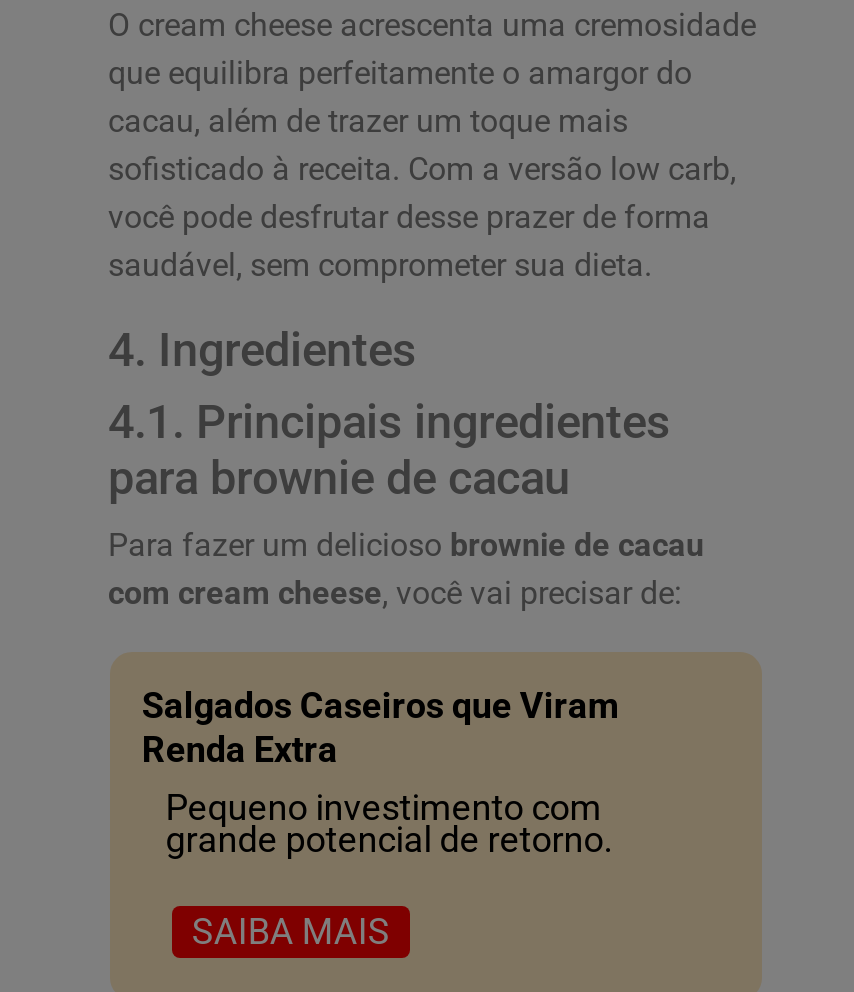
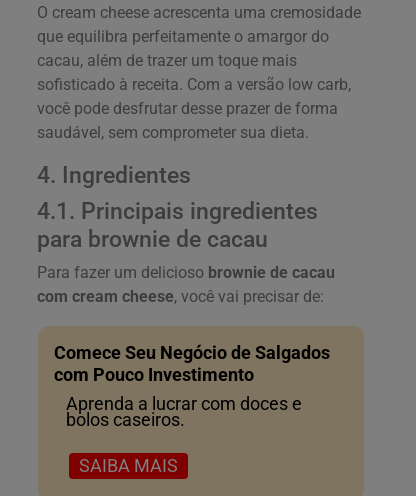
[142,684,620,860] Salgados Caseiros que Viram | Renda Extra | Pequeno investimento com | grande potencial de retorno. -> [54,342,330,430] Comece Seu Negócio de Salgados | com Pouco Investimento | Aprenda a lucrar com doces e | bolos caseiros.

